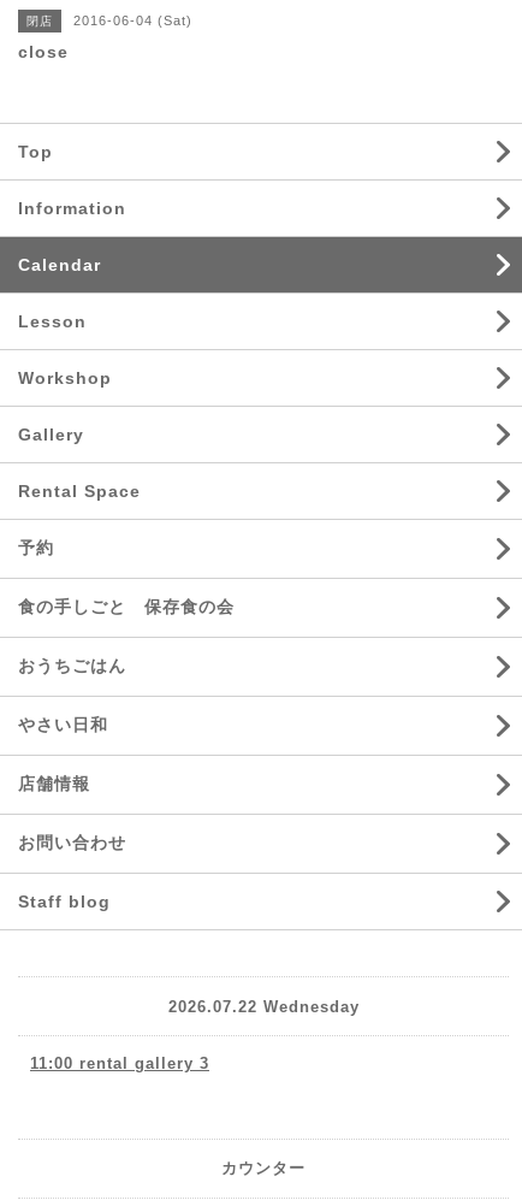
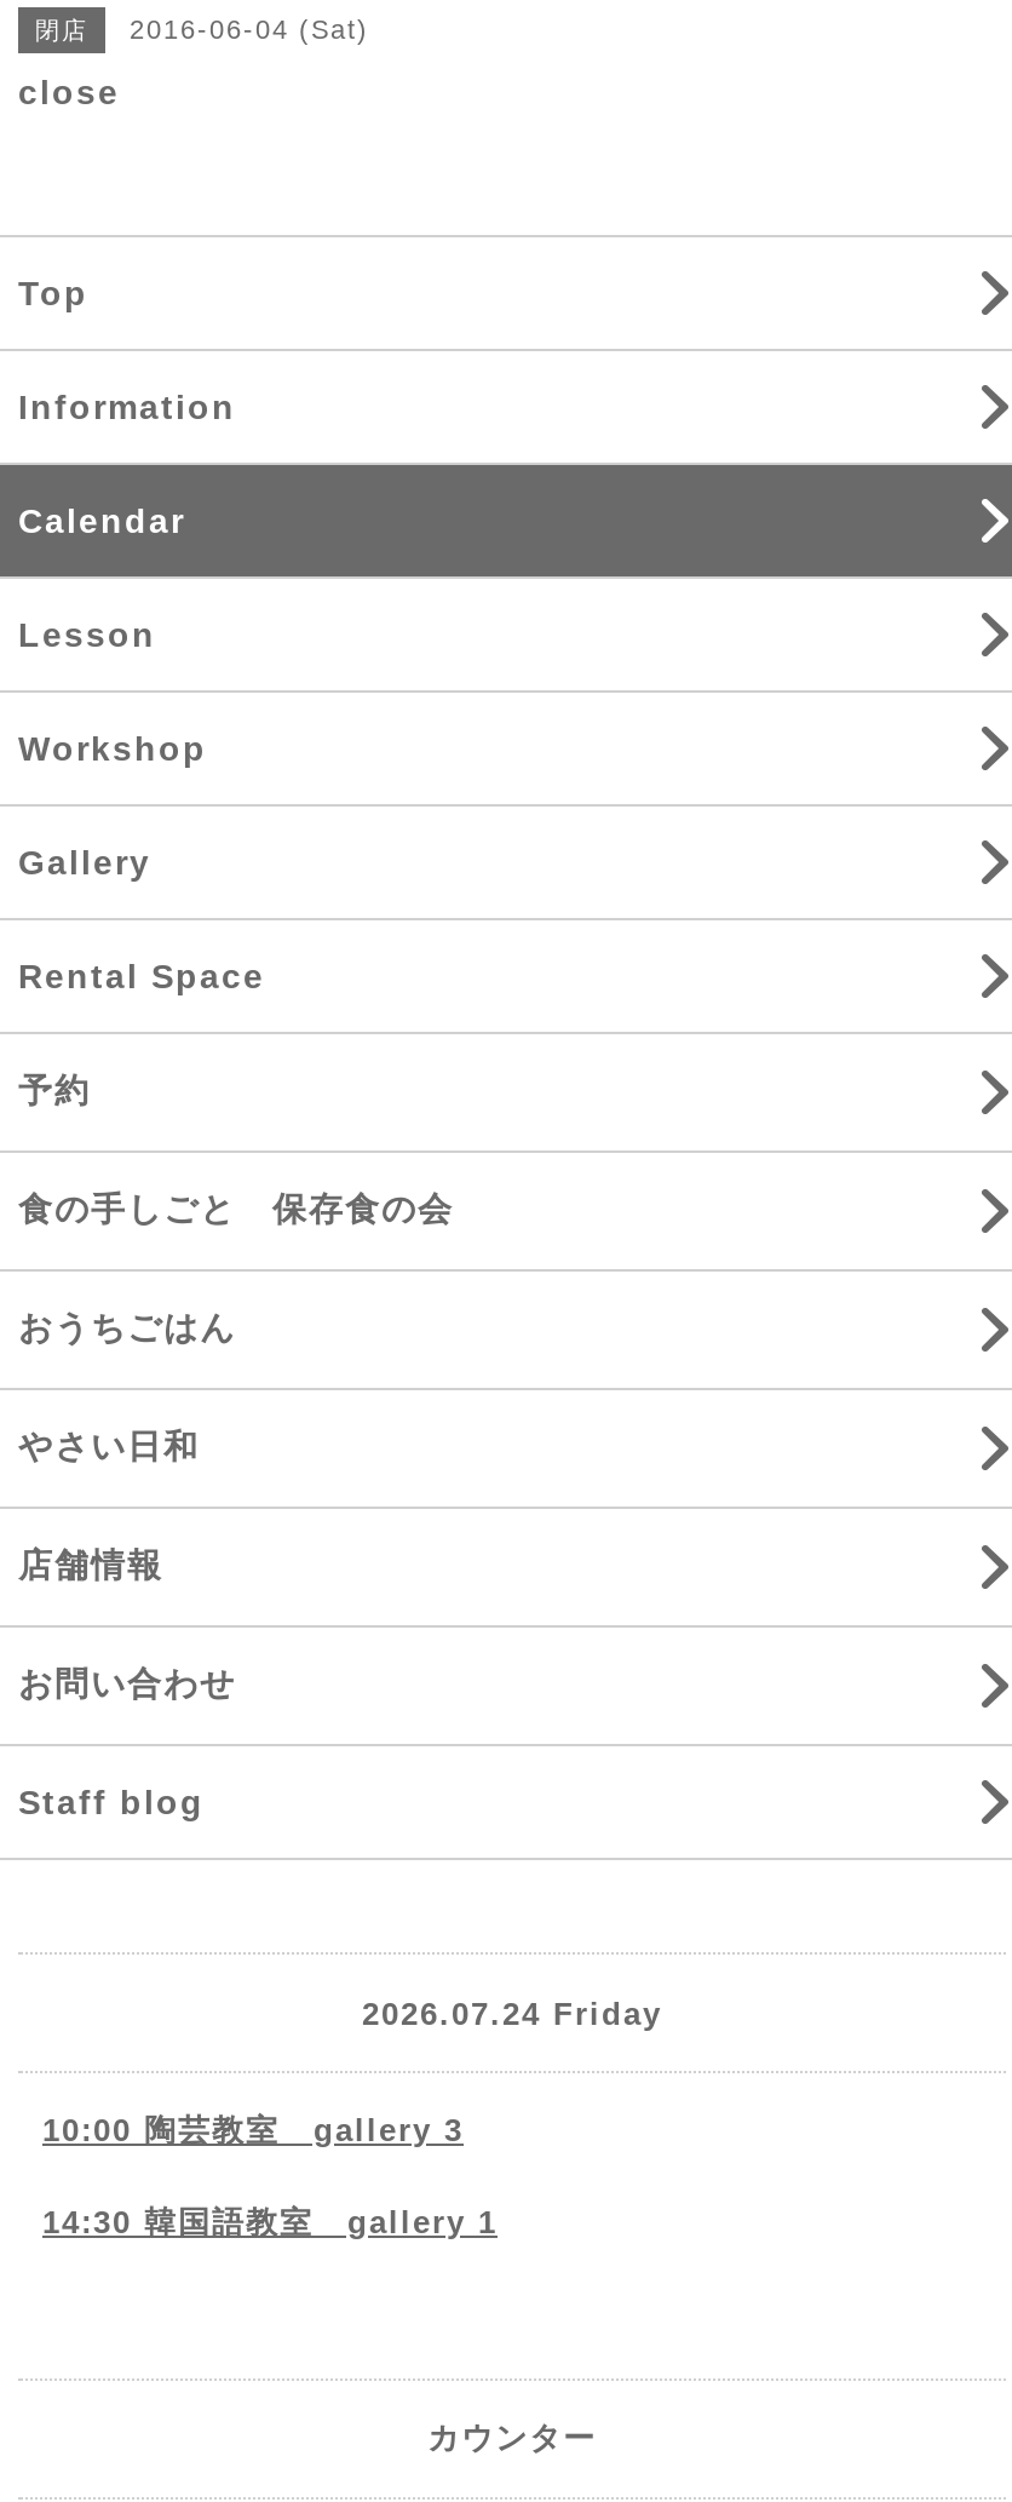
[30,997,359,1072] 2026.07.22 Wednesday | 11:00 rental gallery 3 -> [42,1995,662,2240] 2026.07.24 Friday | 10:00 陶芸教室 gallery 3 | 14:30 韓国語教室 gallery 1

